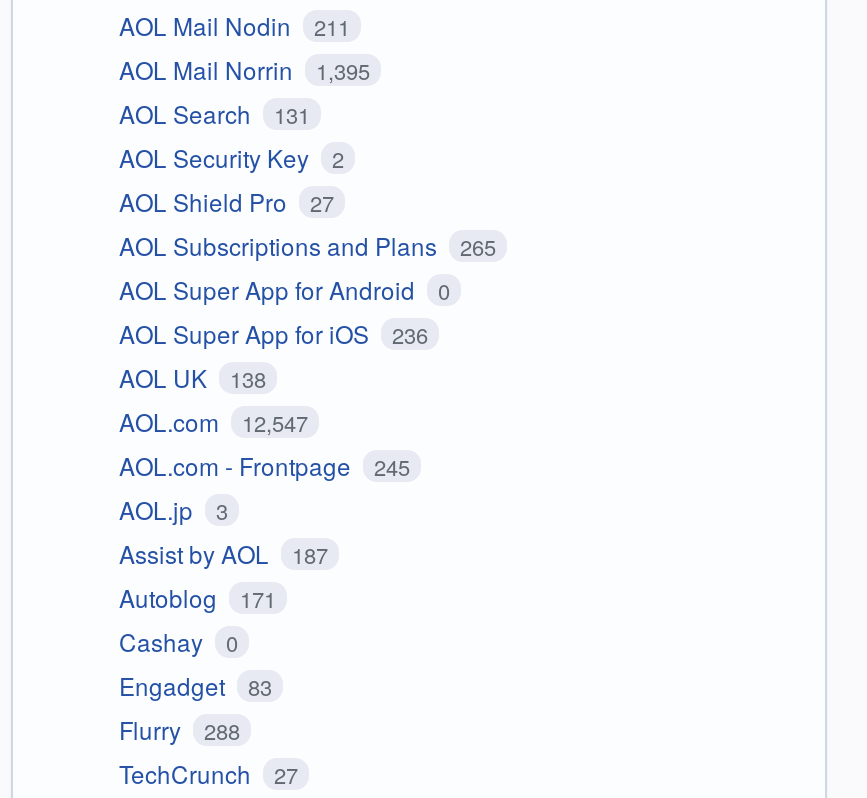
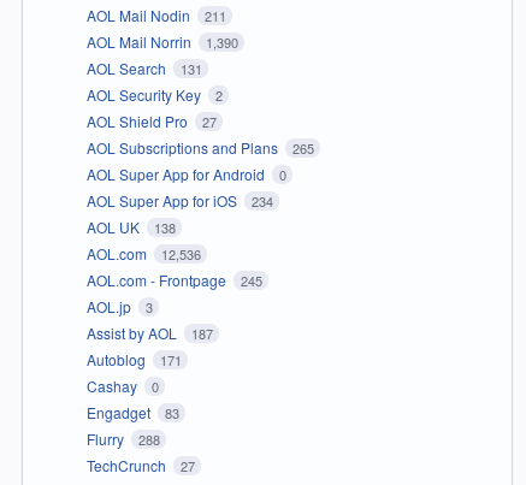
[119,51,370,85] AOL Mail Norrin 1,395 -> [87,31,238,51] AOL Mail Norrin 1,390
[119,315,428,349] AOL Super App for iOS 236 -> [87,190,273,210] AOL Super App for iOS 234
[119,403,308,437] AOL.com 12,547 -> [87,243,200,263] AOL.com 12,536

